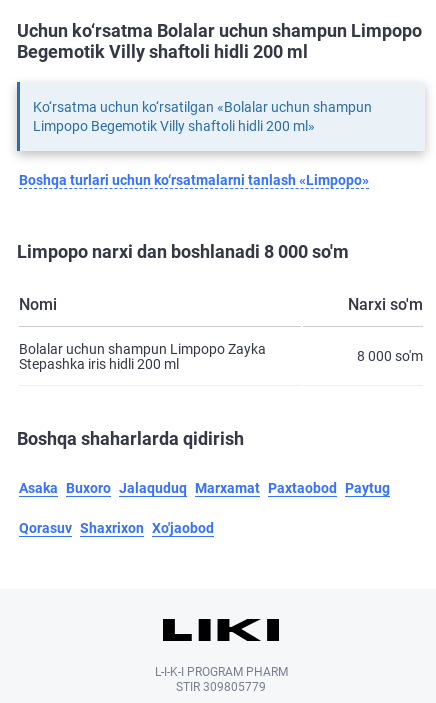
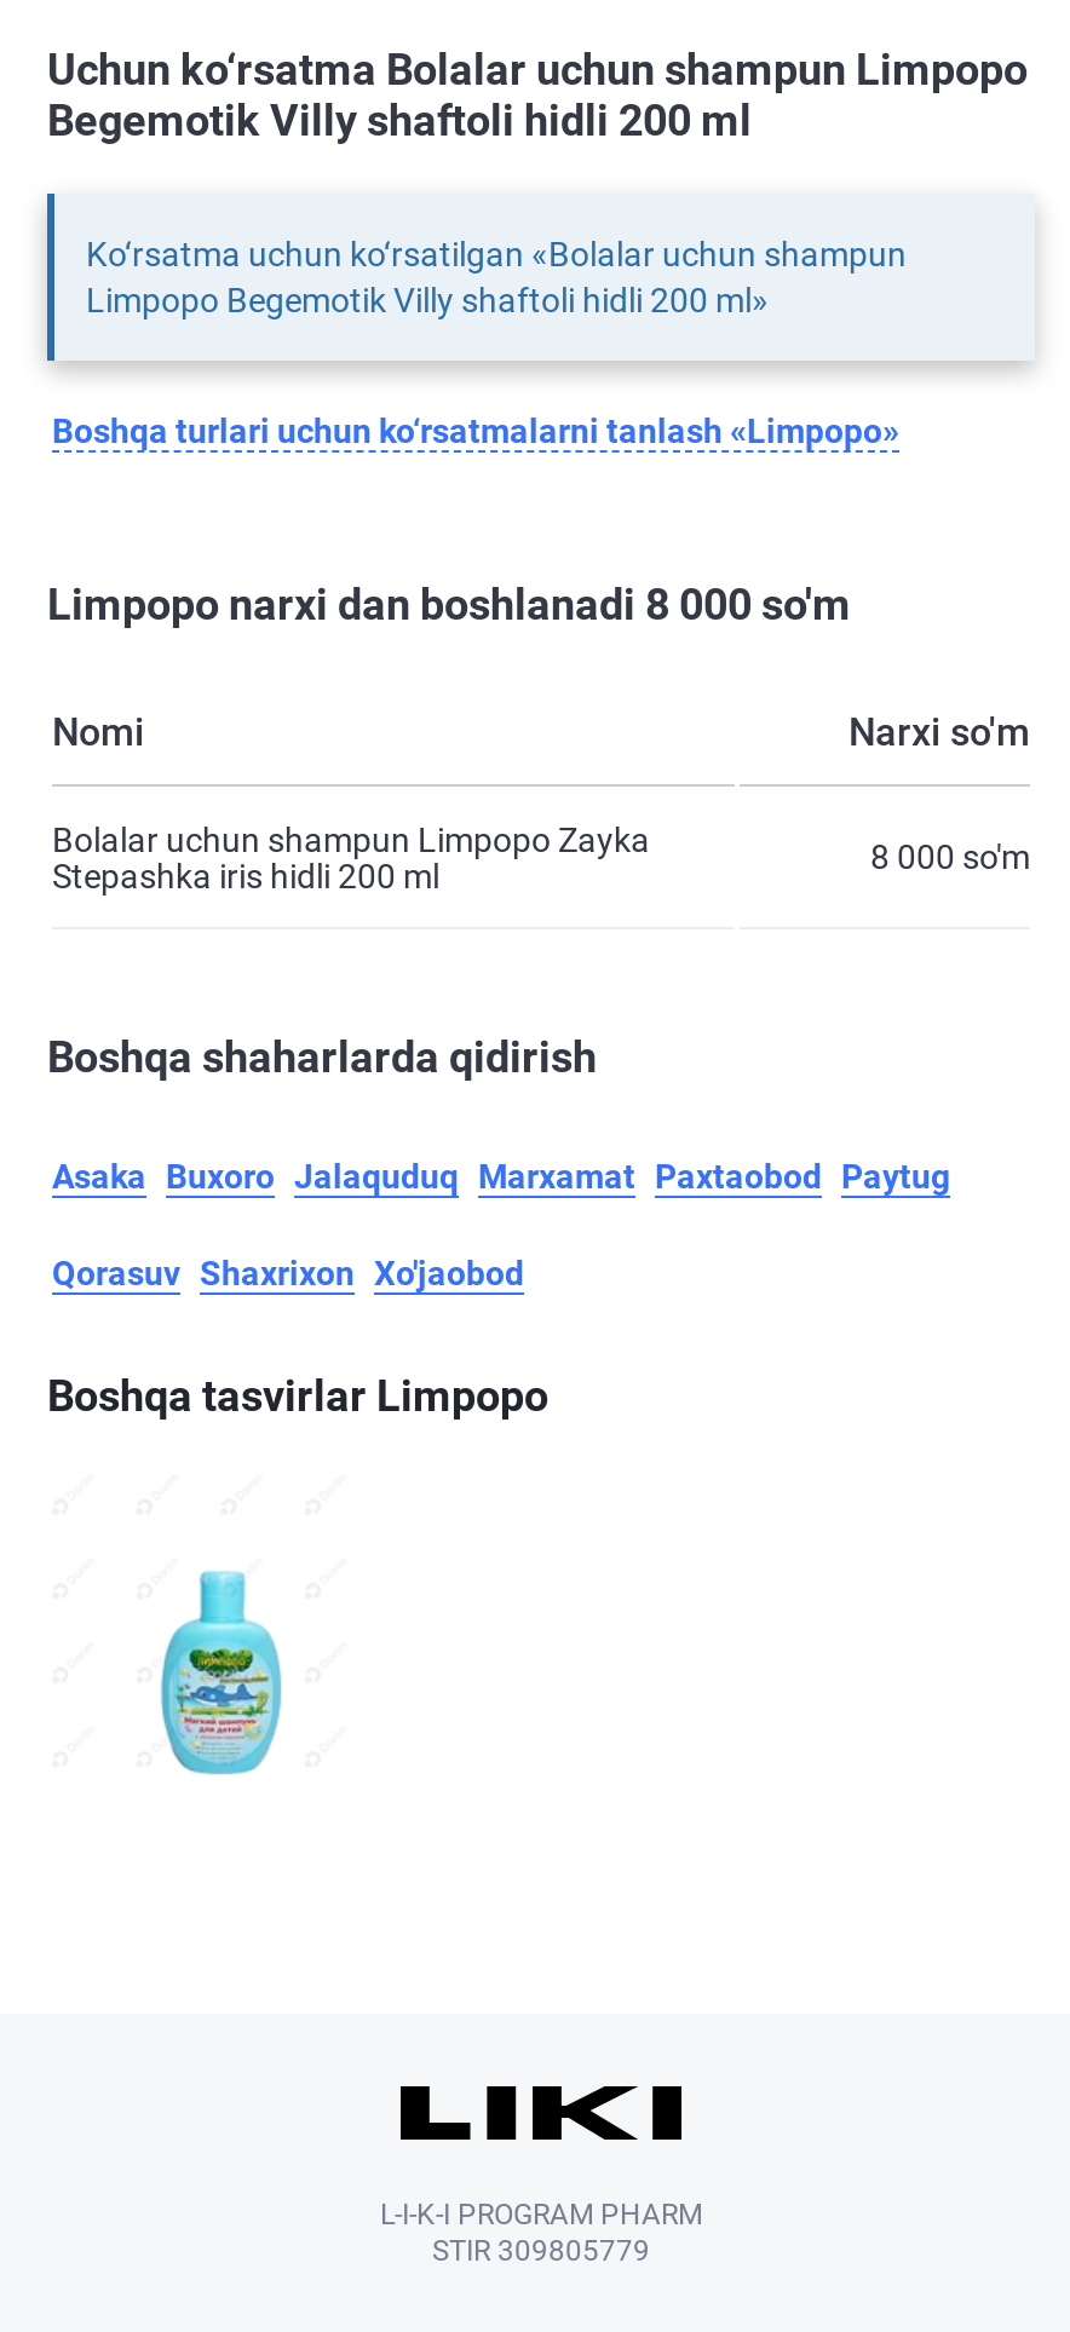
none -> [47,1370,548,1421] Boshqa tasvirlar Limpopo
none -> [159,1571,282,1777] [image]

